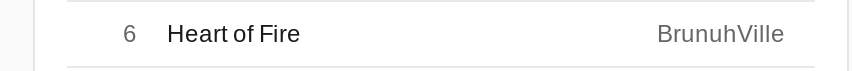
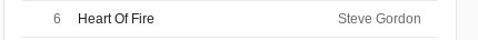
[167,20,785,48] Heart of Fire | BrunuhVille -> [78,11,421,27] Heart Of Fire | Steve Gordon

